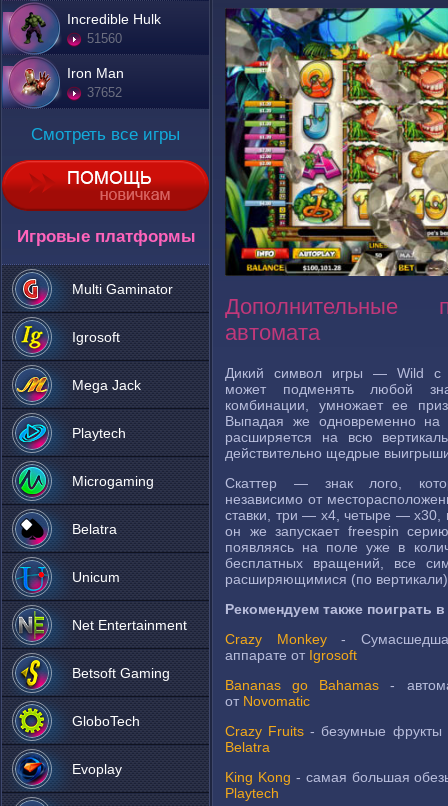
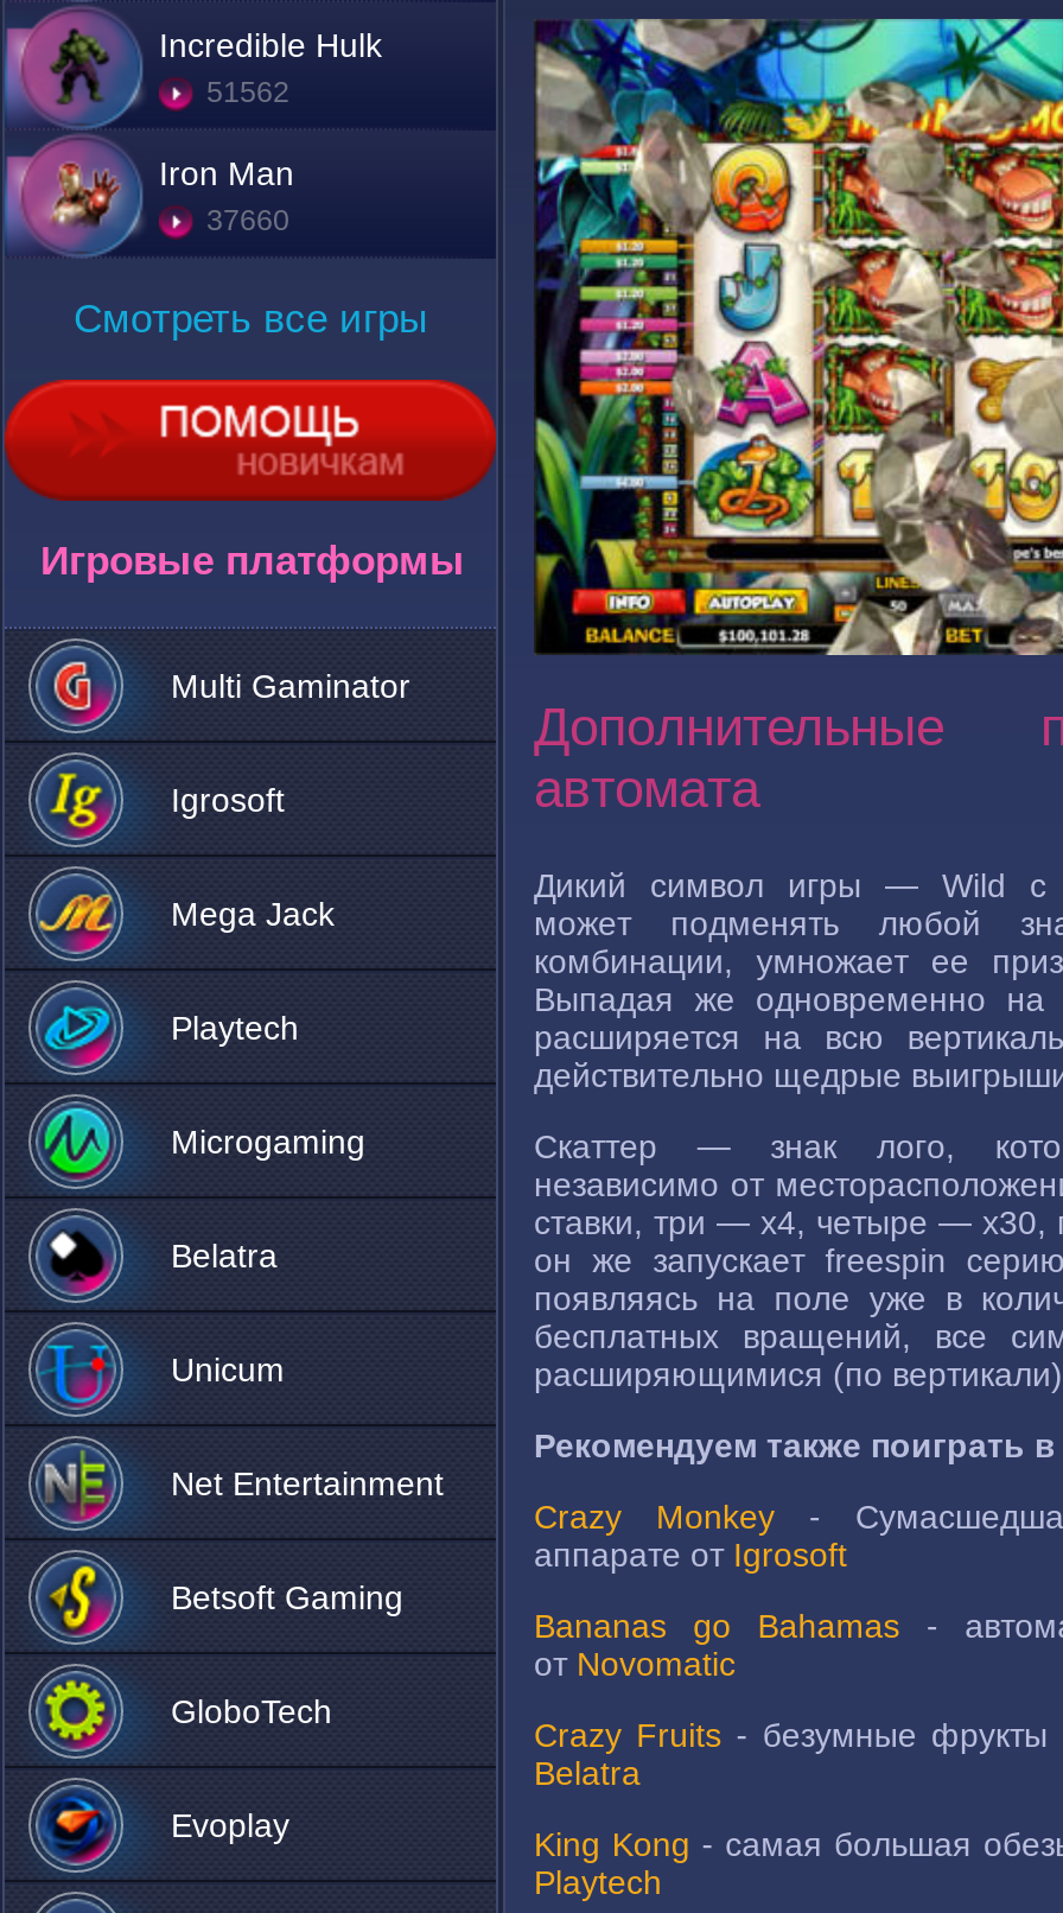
[87,32,122,46] 51560 -> [206,75,289,108] 51562
[87,86,122,100] 37652 -> [206,203,289,236] 37660

